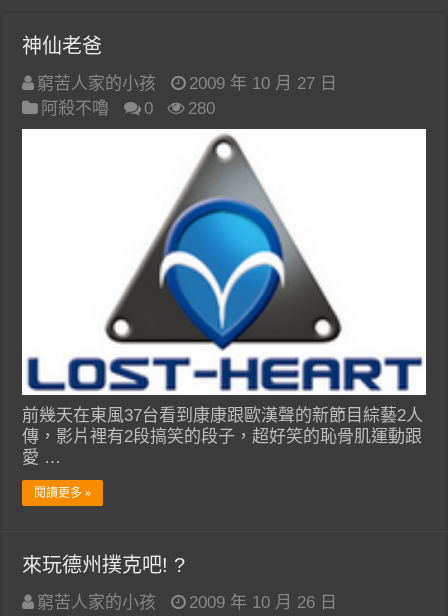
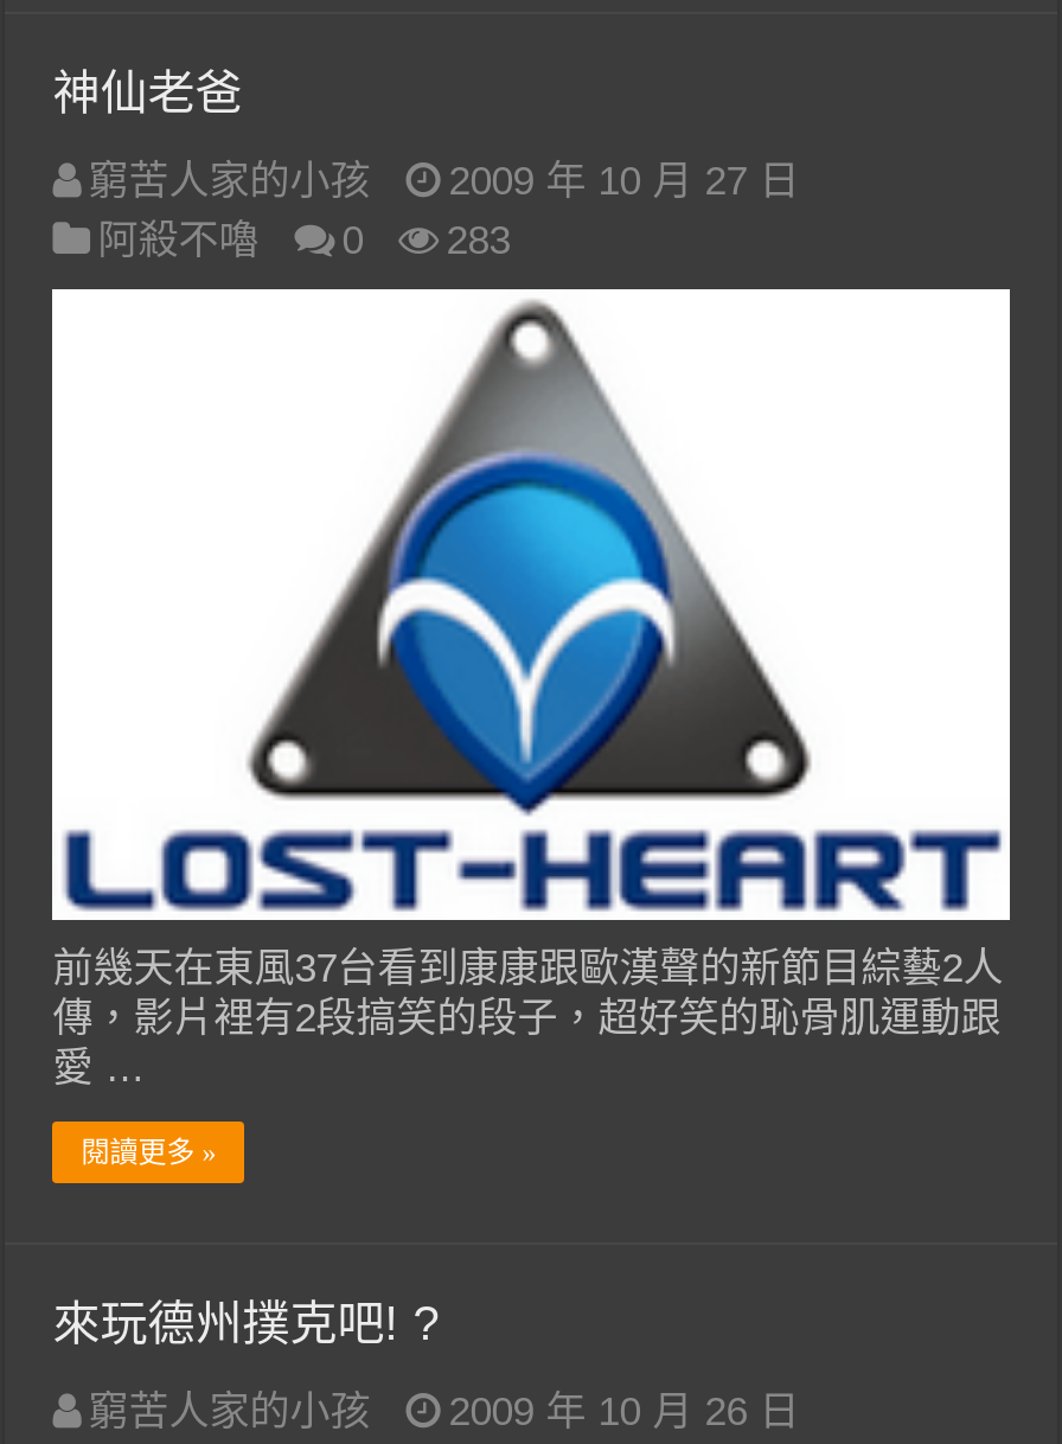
[41,99,215,118] 阿殺不嚕 0 280 -> [98,218,510,263] 阿殺不嚕 0 283

